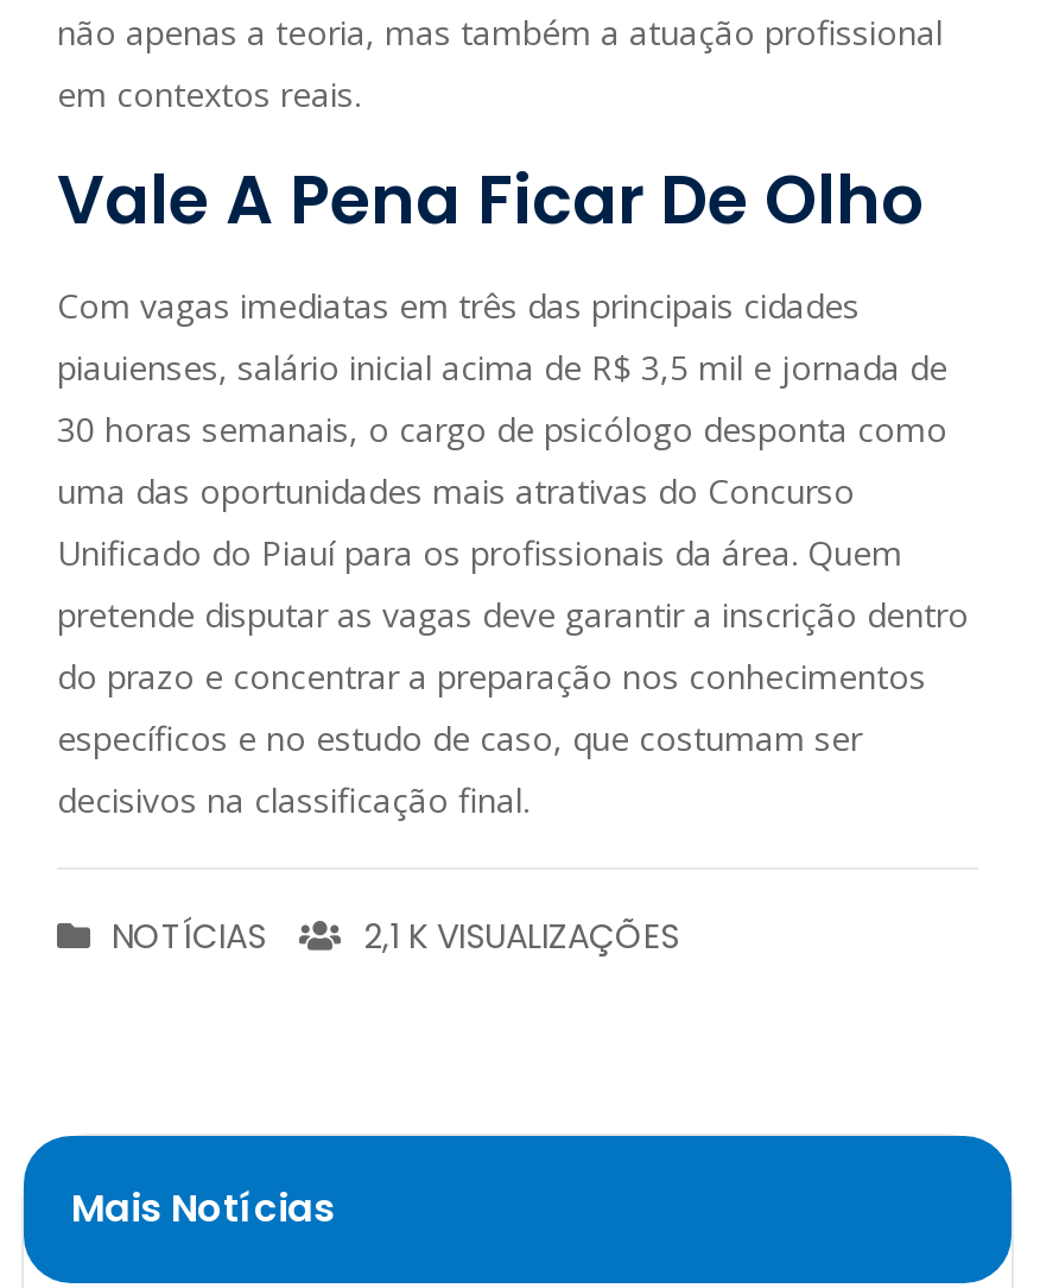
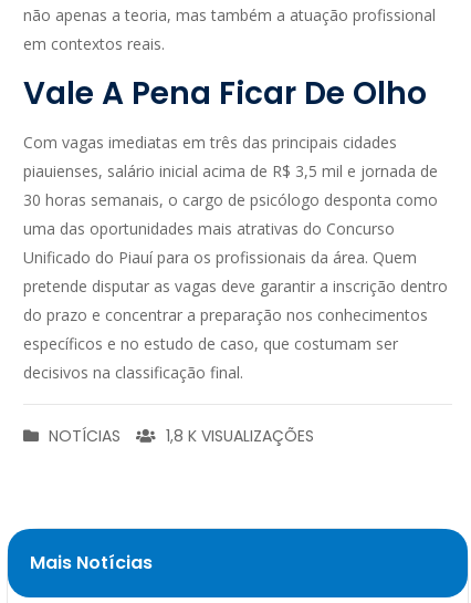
[363,913,679,960] 2,1 K VISUALIZAÇÕES -> [166,425,314,447] 1,8 K VISUALIZAÇÕES

